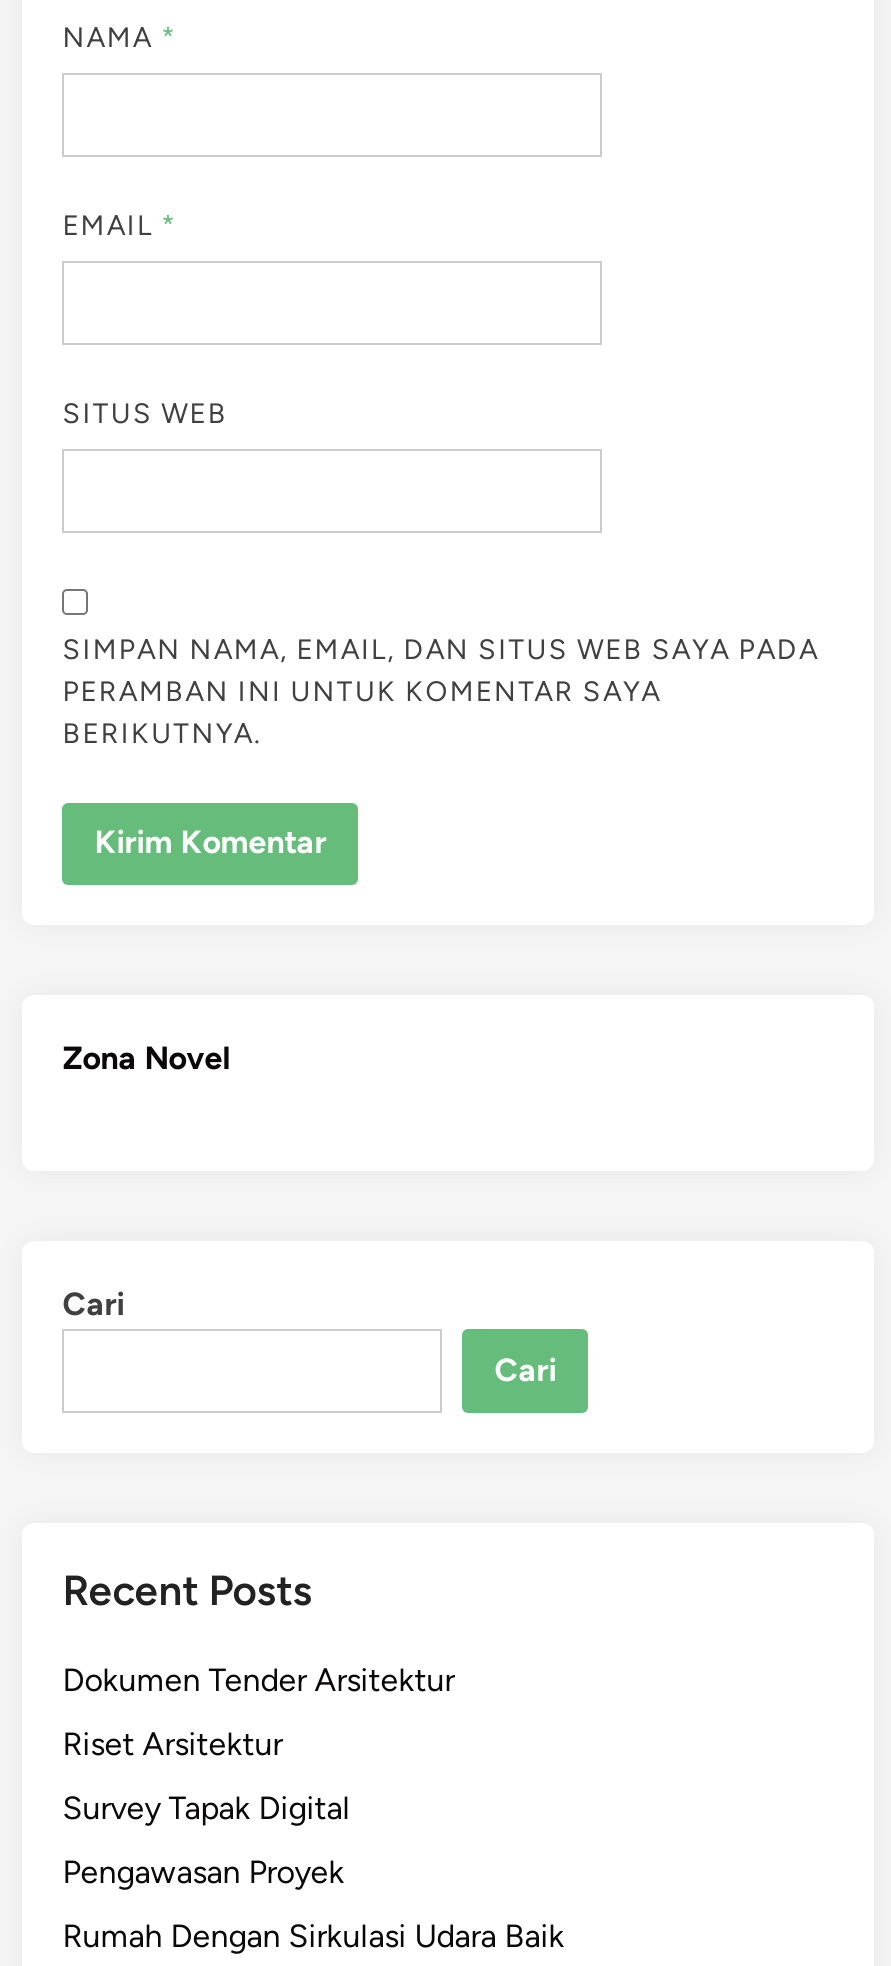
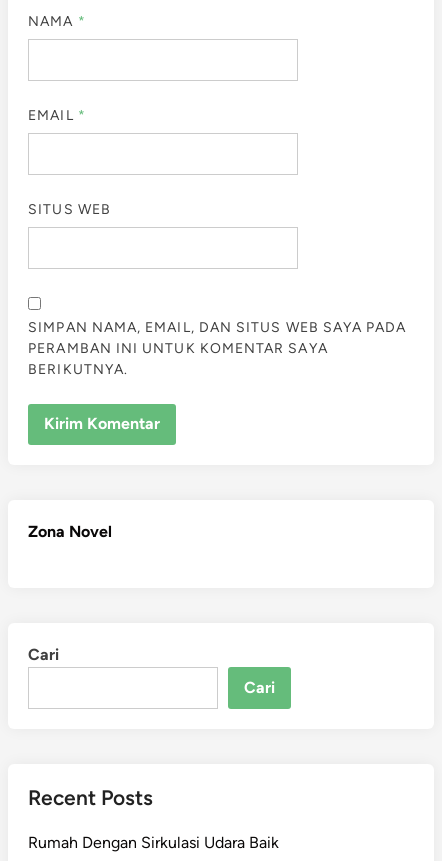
[62,1661,454,1891] Dokumen Tender Arsitektur | Riset Arsitektur | Survey Tapak Digital | Pengawasan Proyek -> none

